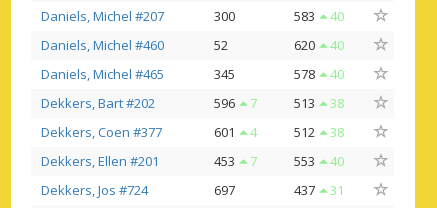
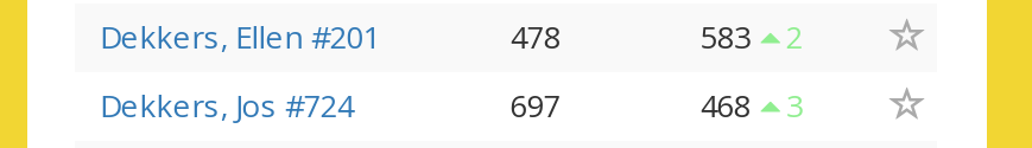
[41,7,235,25] Daniels, Michel #207 | 300 -> [510,15,560,58] 478
[41,7,344,170] 40 | Daniels, Michel #460 | 52 | 620 | 40 | Daniels, Michel #465 | 345 | 578 | 40 | Dekkers, Bart #202 | 596 | 7 | 513 | 38 | Dekkers, Coen #377 | 601 | 4 | 512 | 38 | 453 | 7 | 553 | 40 -> [779,15,803,58] 2
moved [41,152,159,170] -> [100,15,380,58]: Dekkers, Ellen #201
[294,181,315,199] 437 -> [700,84,750,127] 468
[327,181,344,199] 31 -> [779,84,803,127] 3

